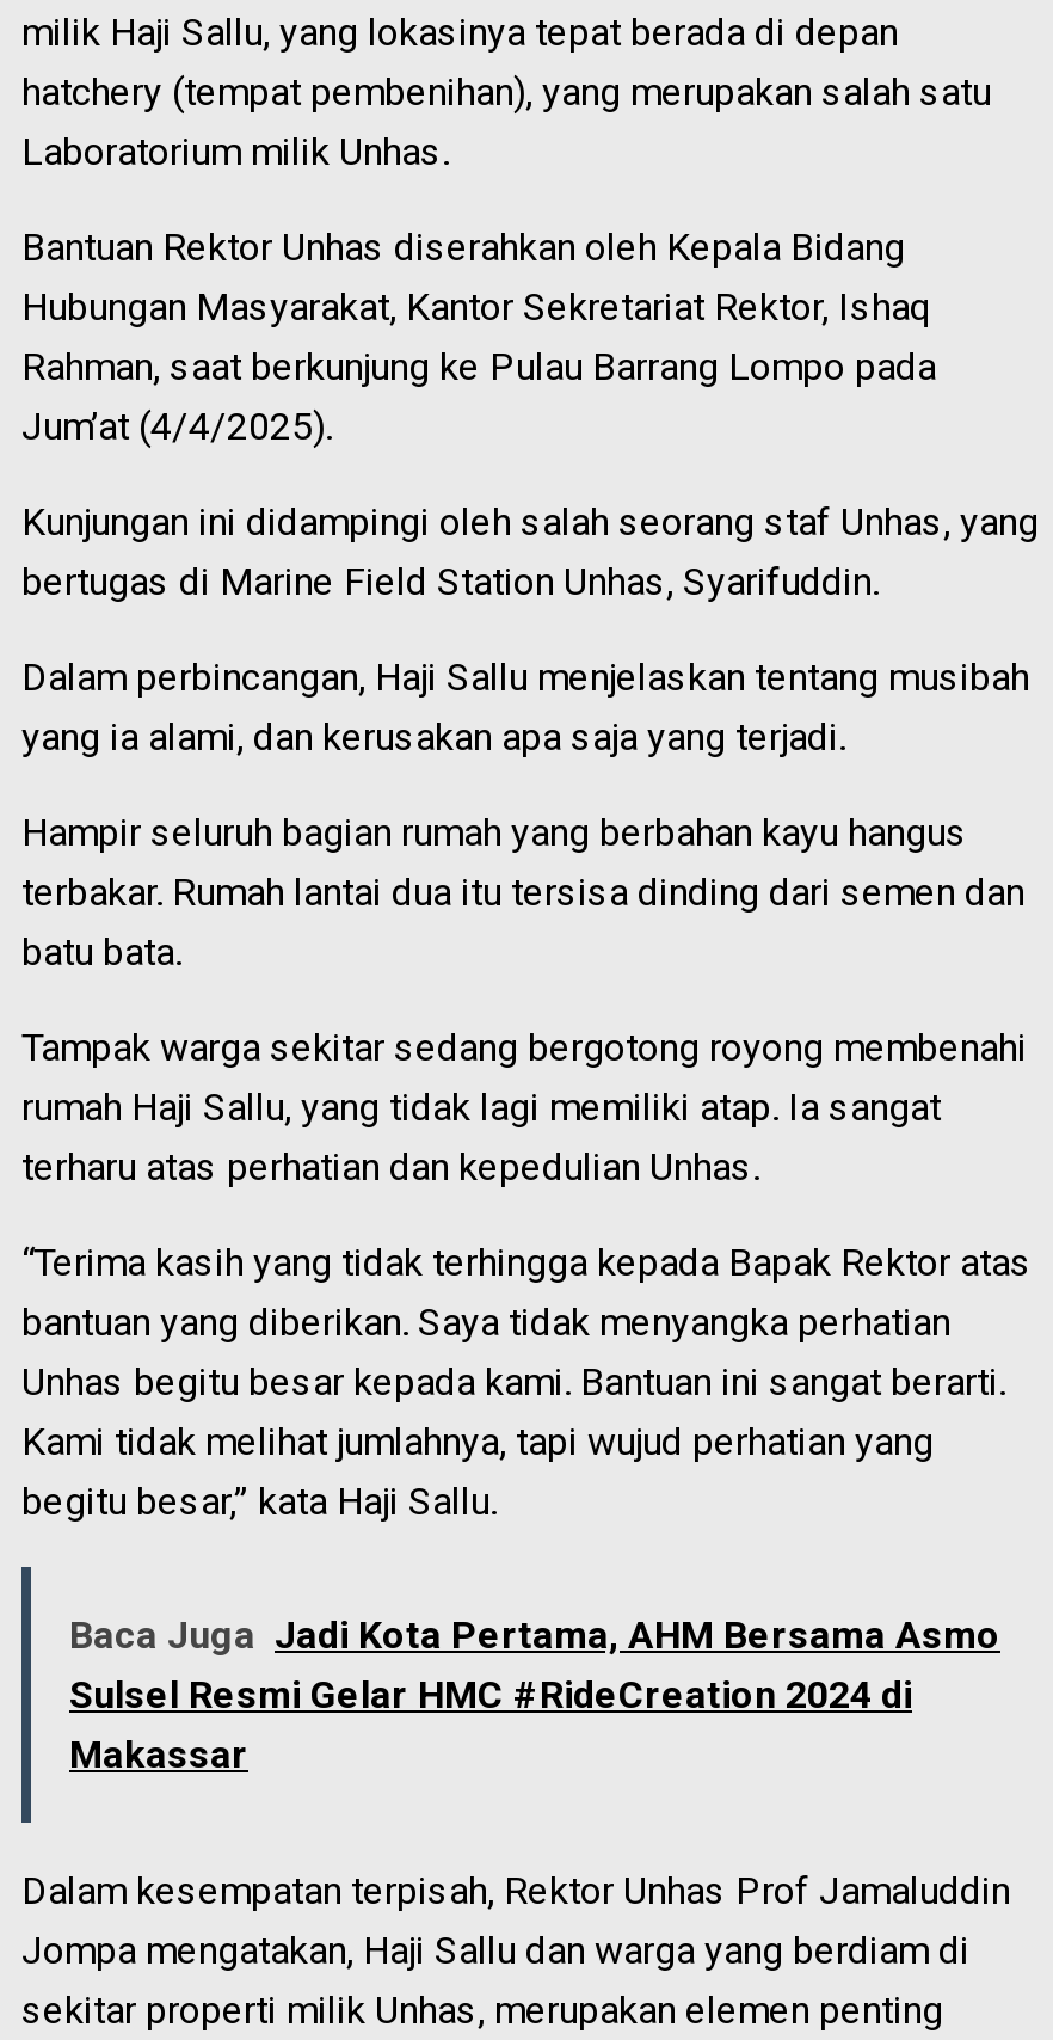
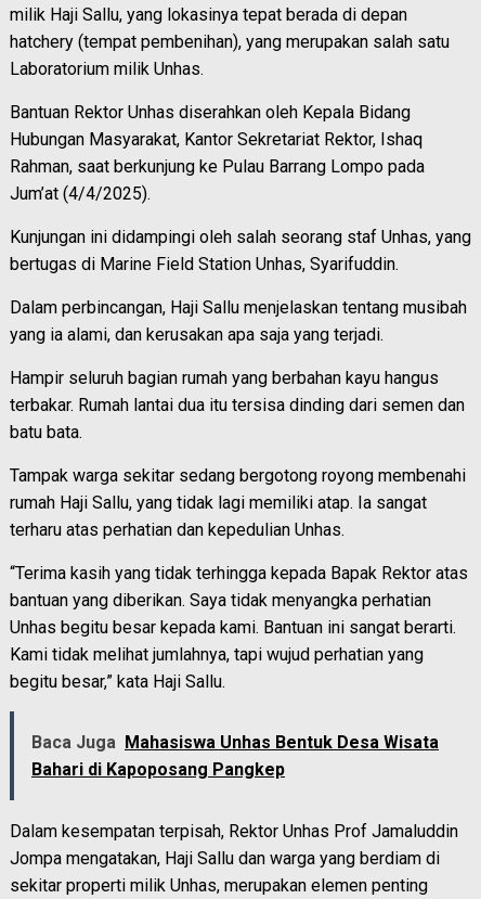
[69,1612,1000,1777] Baca Juga Jadi Kota Pertama, AHM Bersama Asmo | Sulsel Resmi Gelar HMC #RideCreation 2024 di | Makassar -> [31,732,439,779] Baca Juga Mahasiswa Unhas Bentuk Desa Wisata | Bahari di Kapoposang Pangkep

